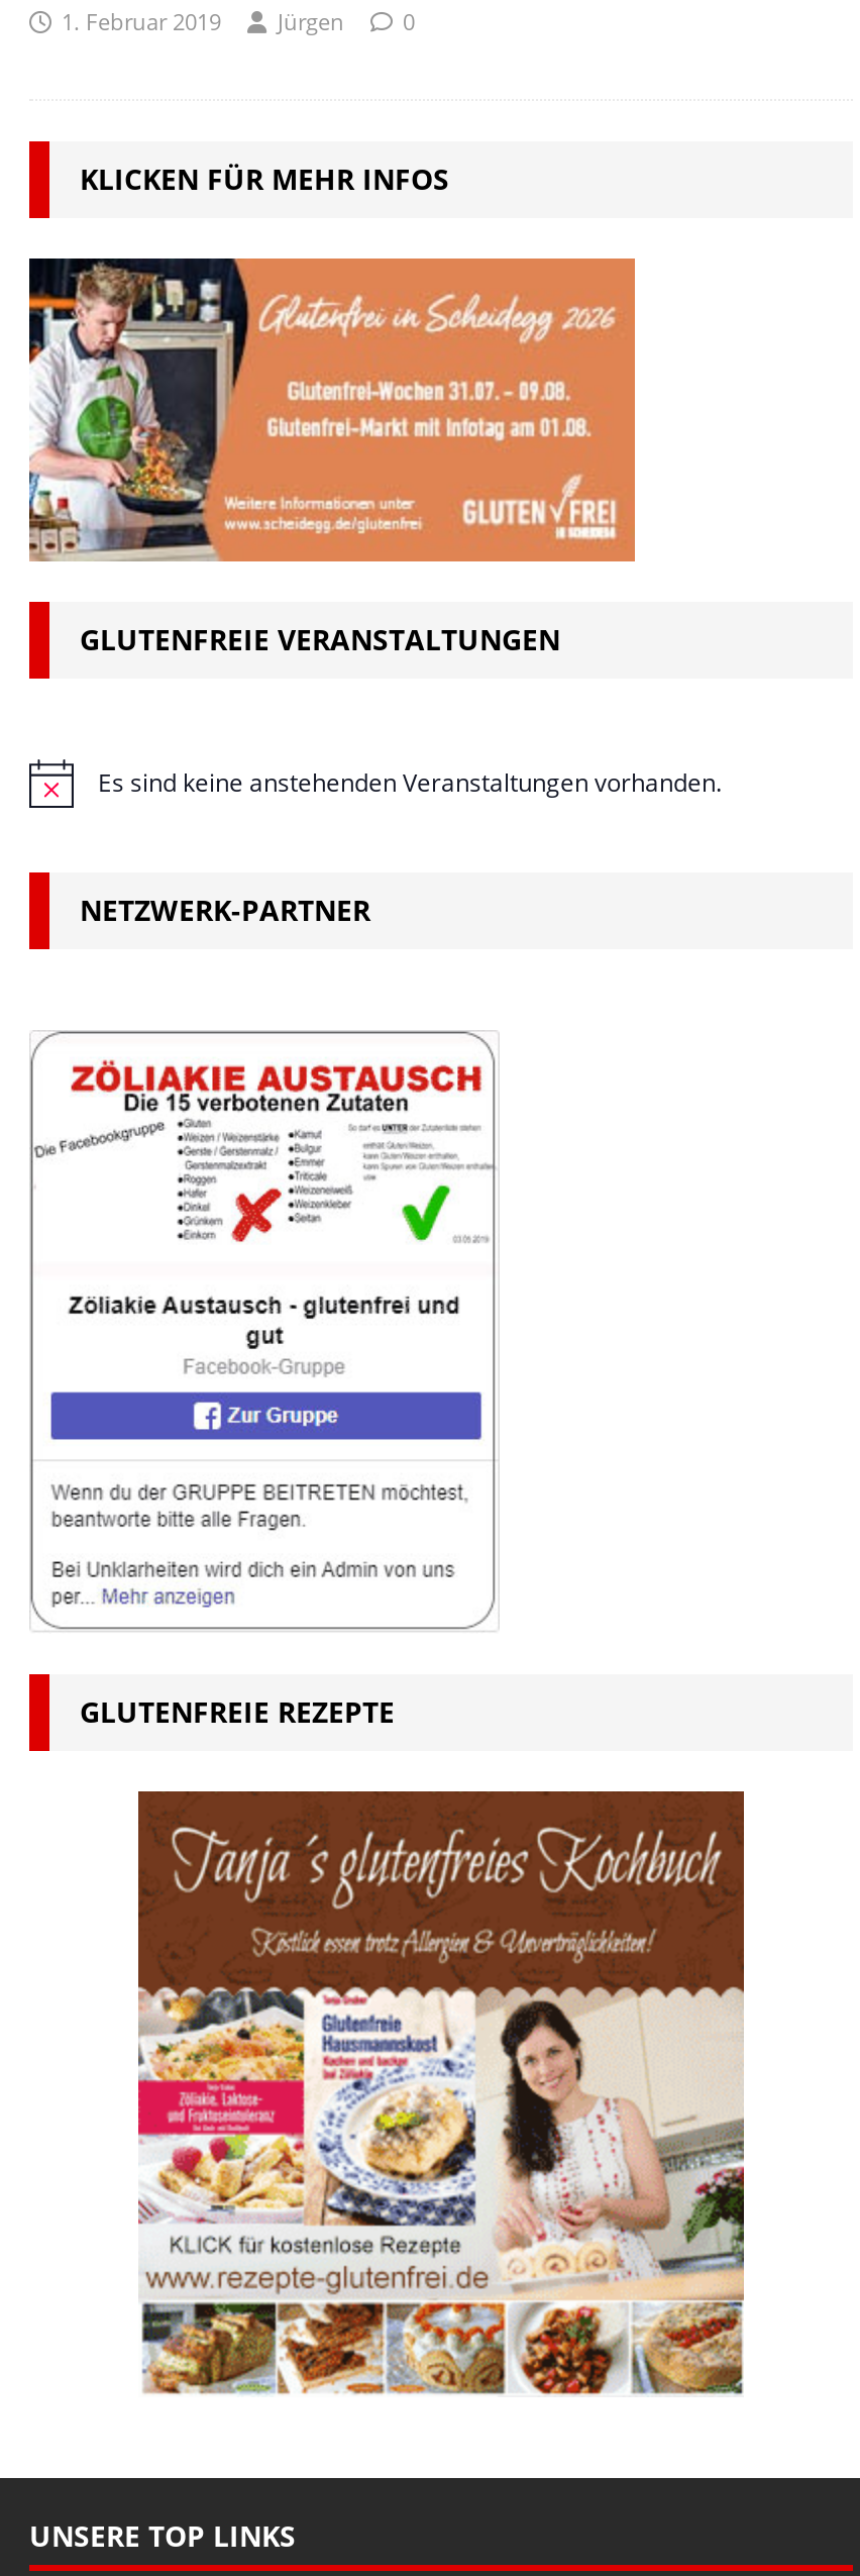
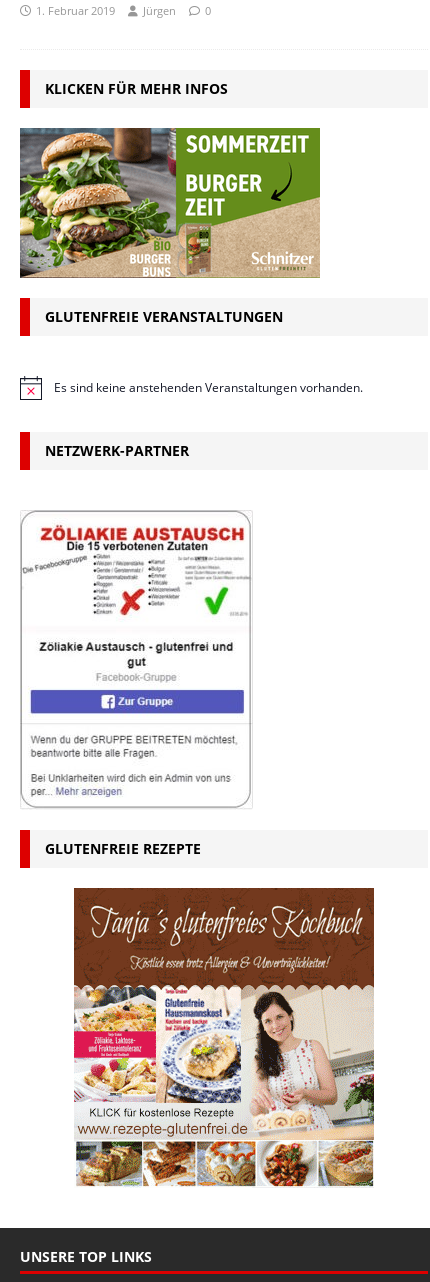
[27,256,637,561] [image] -> [19,127,321,278] [image]

